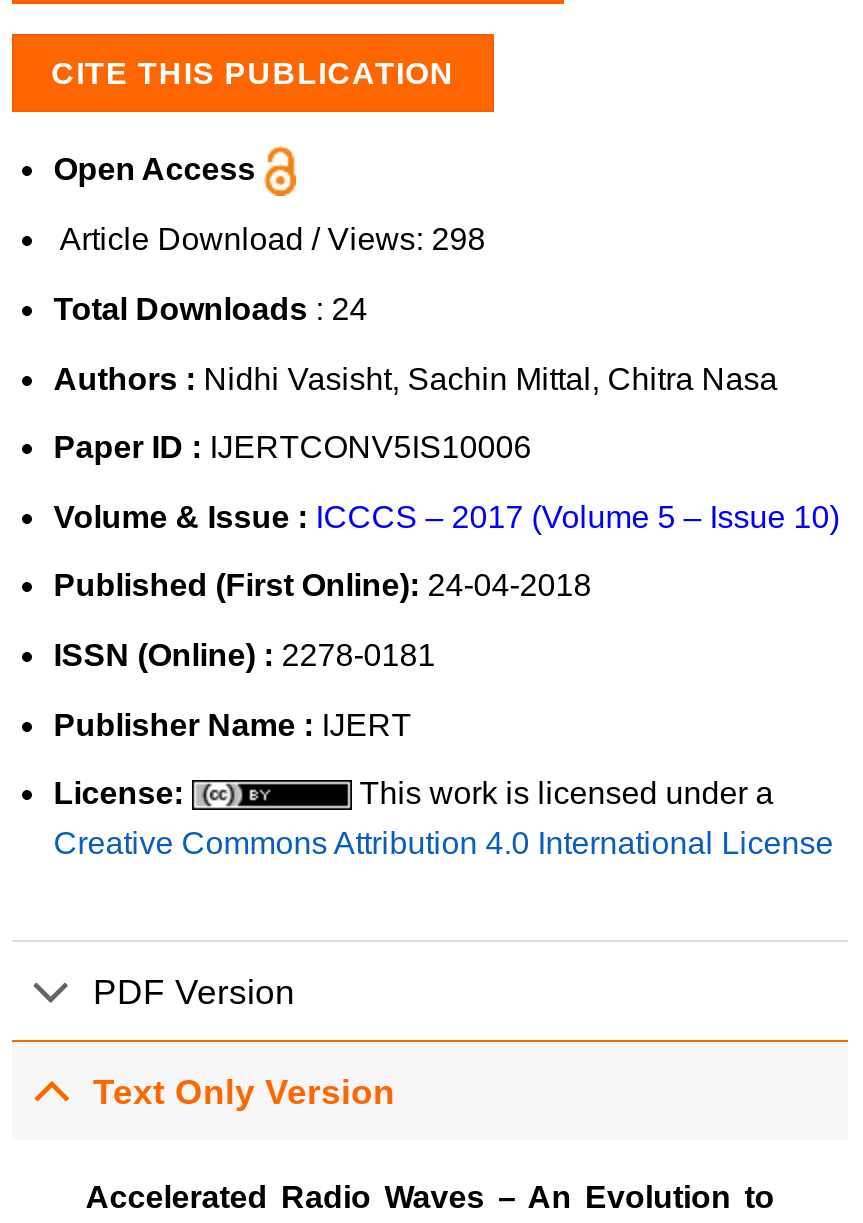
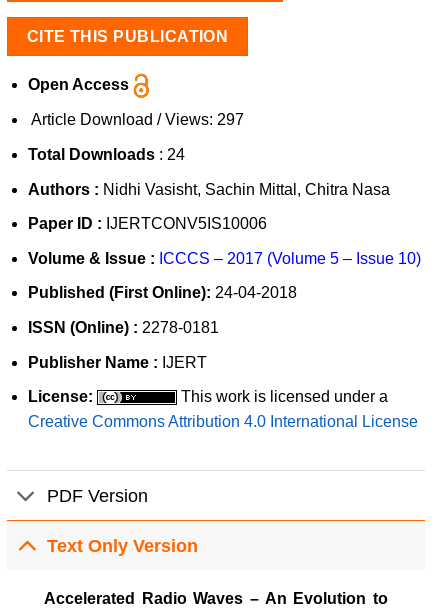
[60,223,486,257] Article Download / Views: 298 -> [31,111,244,128] Article Download / Views: 297

